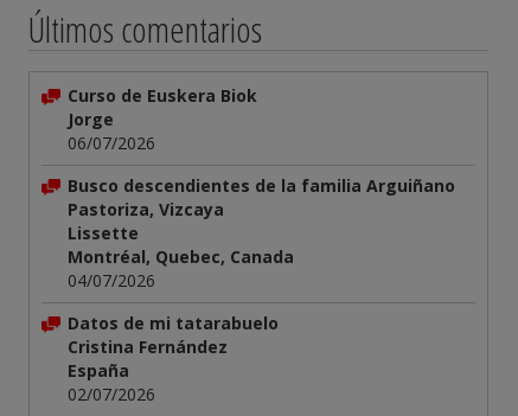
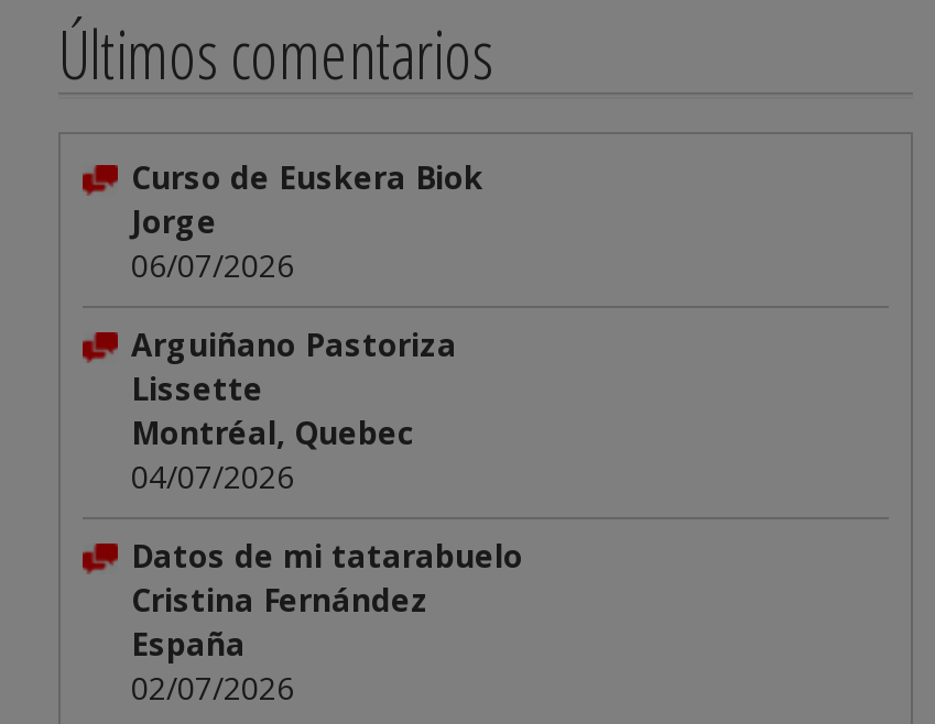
[68,174,455,220] Busco descendientes de la familia Arguiñano | Pastoriza, Vizcaya -> [131,323,457,365] Arguiñano Pastoriza
[68,245,294,268] Montréal, Quebec, Canada -> [131,411,415,453] Montréal, Quebec

